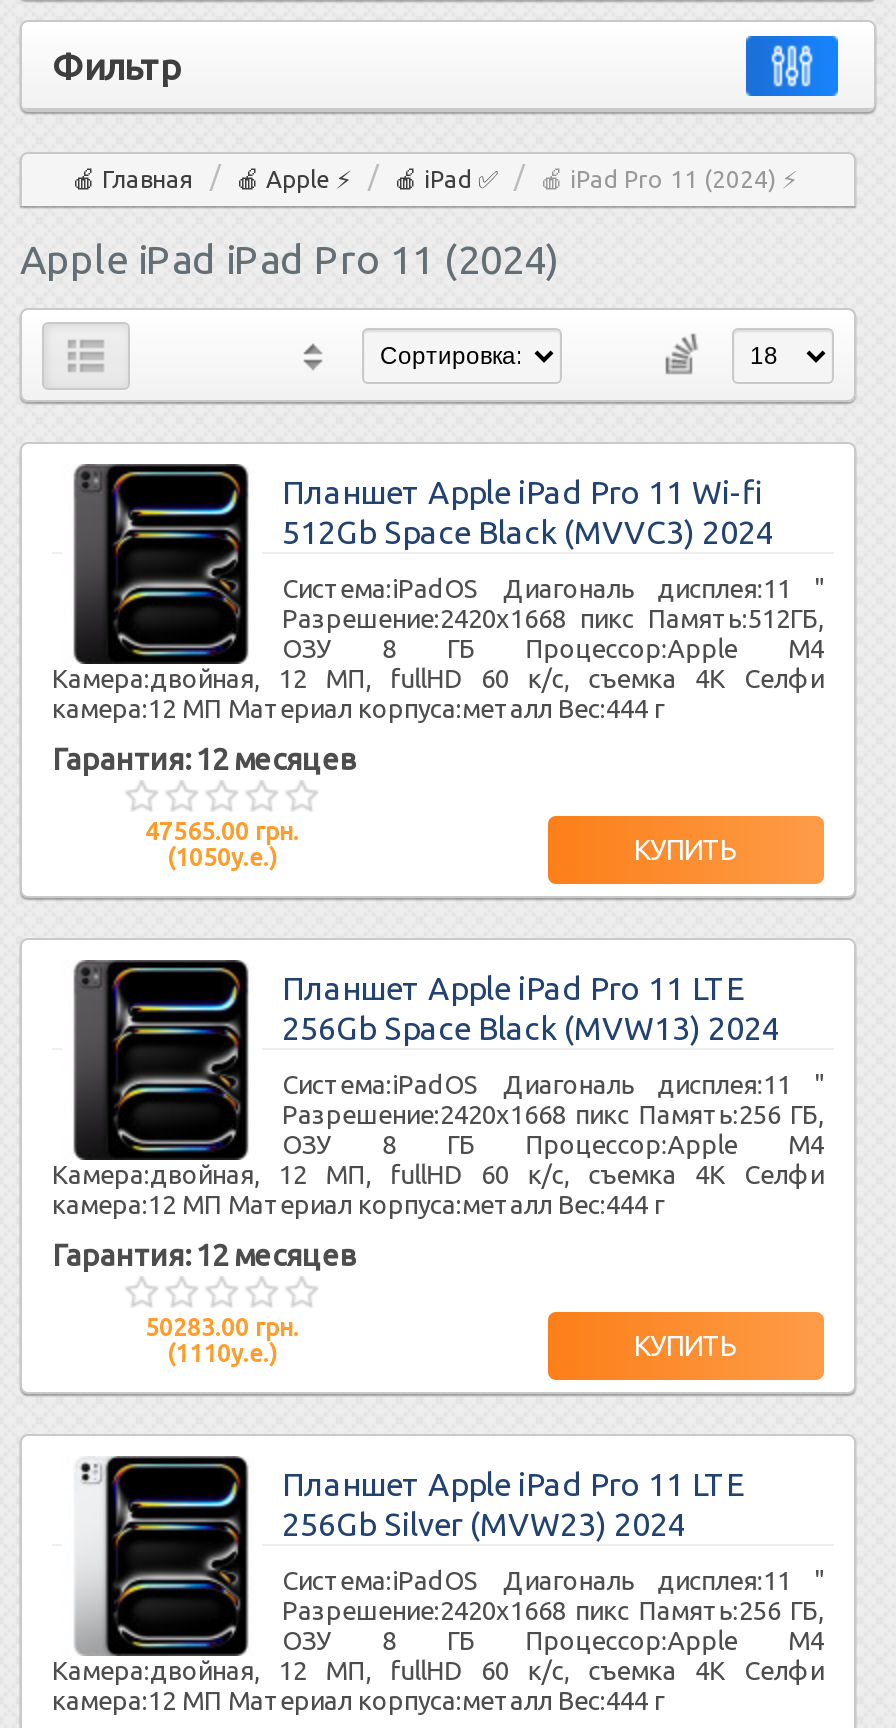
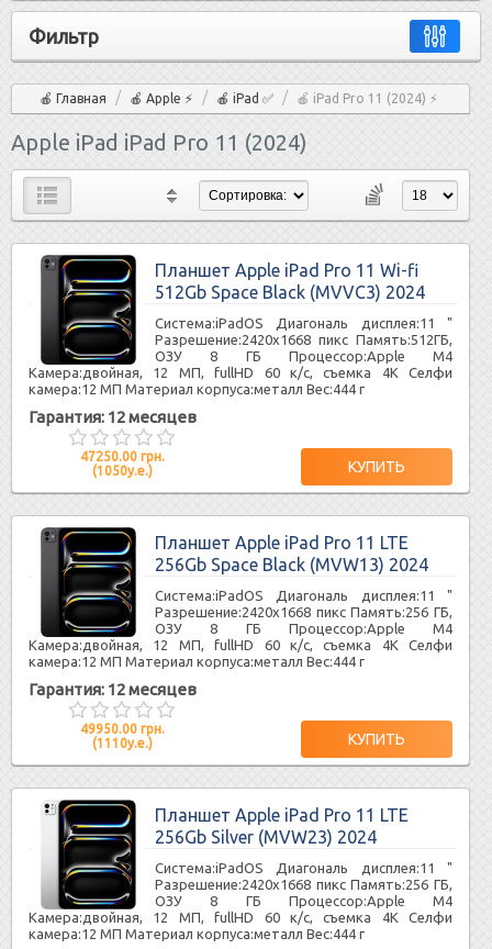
[145,819,299,845] 47565.00 грн. -> [80,450,164,464] 47250.00 грн.
[145,1315,299,1341] 50283.00 грн. -> [80,722,164,736] 49950.00 грн.

